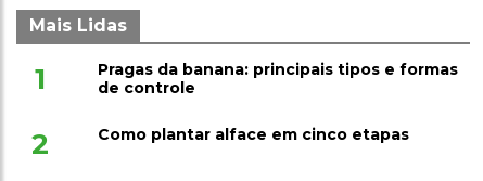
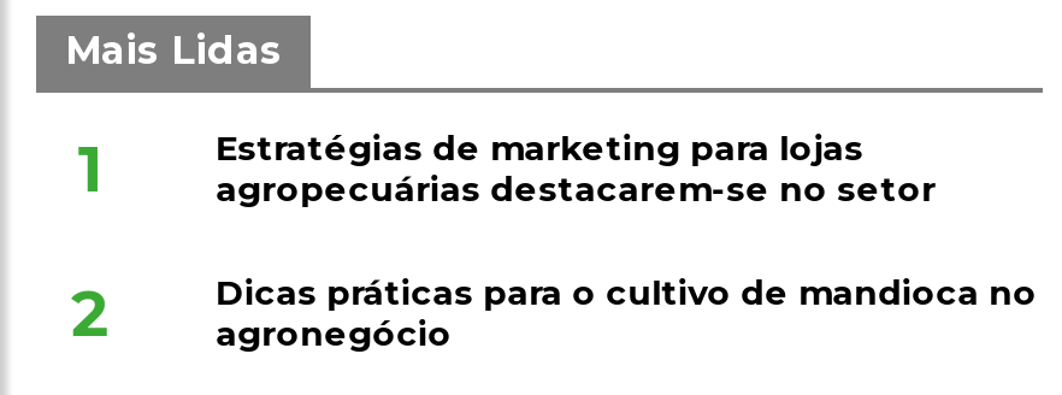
[97,60,458,98] Pragas da banana: principais tipos e formas | de controle -> [216,127,936,211] Estratégias de marketing para lojas | agropecuárias destacarem-se no setor
[97,125,409,144] Como plantar alface em cinco etapas -> [216,272,1037,356] Dicas práticas para o cultivo de mandioca no | agronegócio

